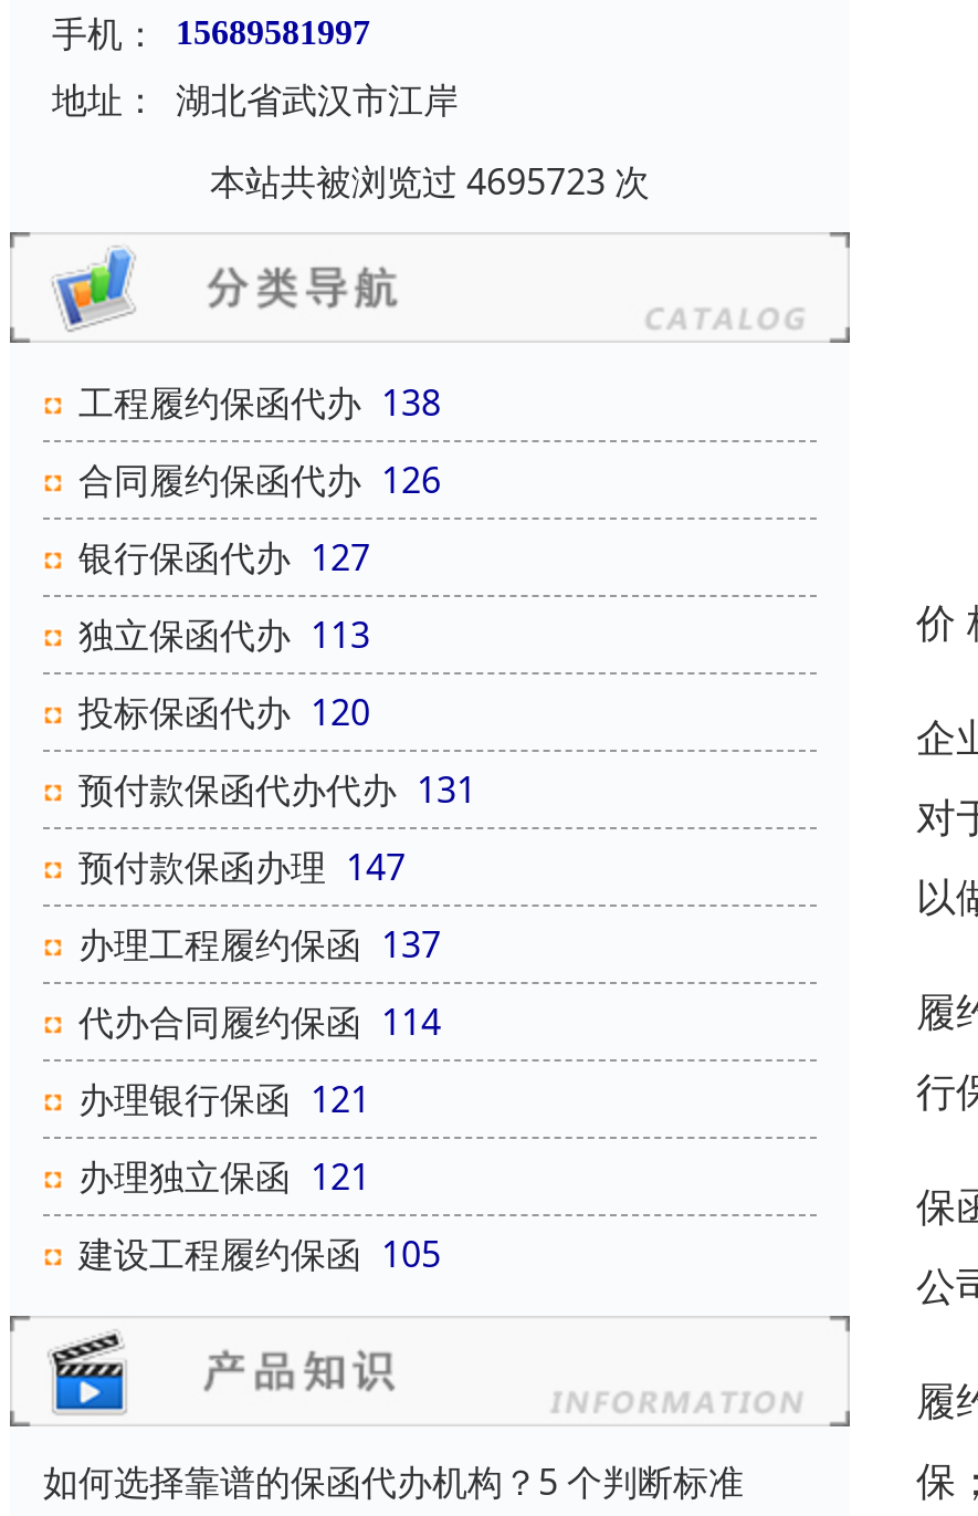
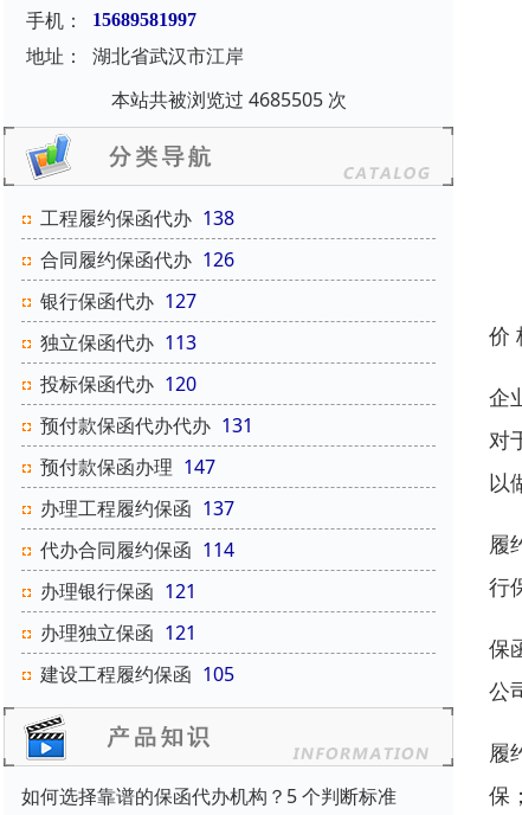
[210,157,650,206] 本站共被浏览过 4695723 次 -> [111,87,346,113] 本站共被浏览过 4685505 次

